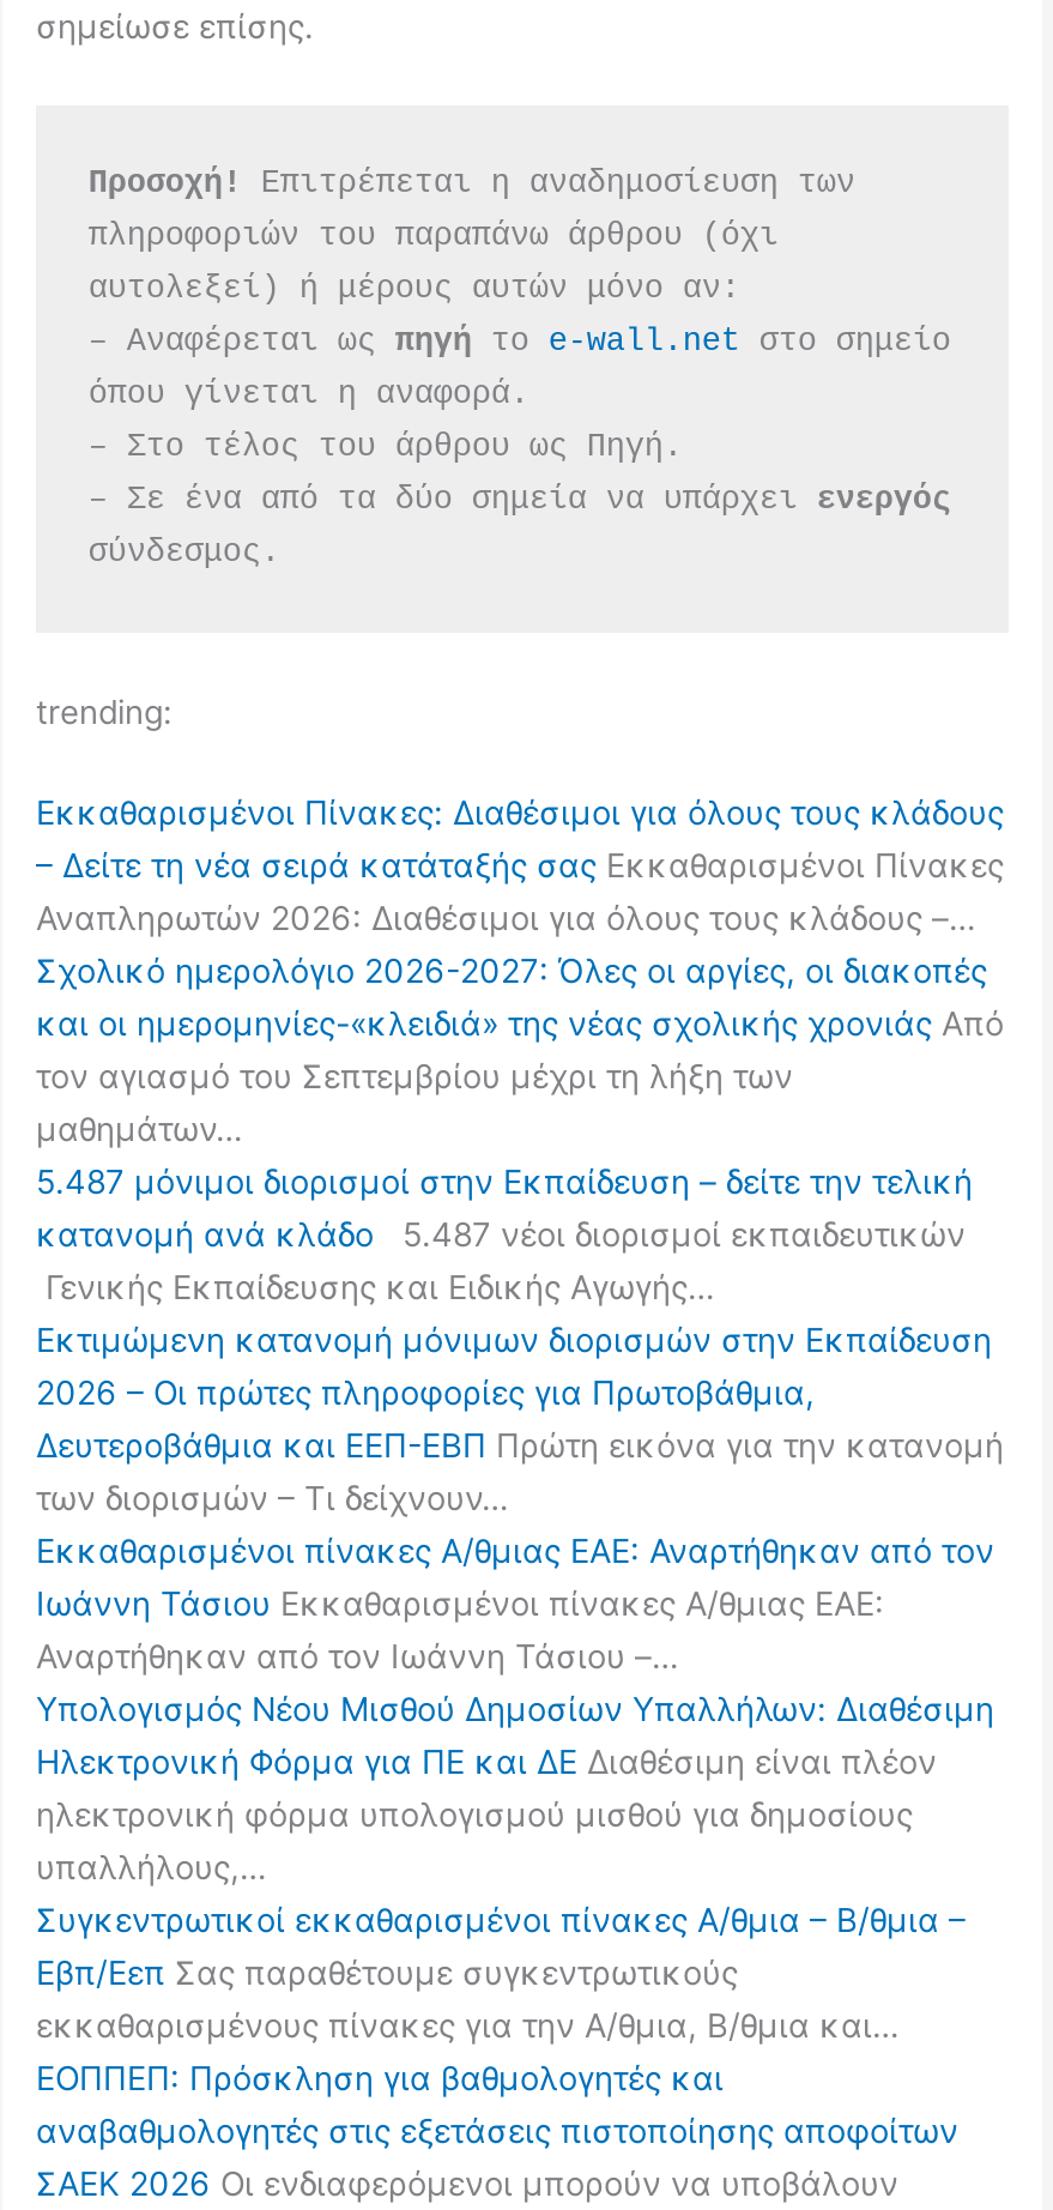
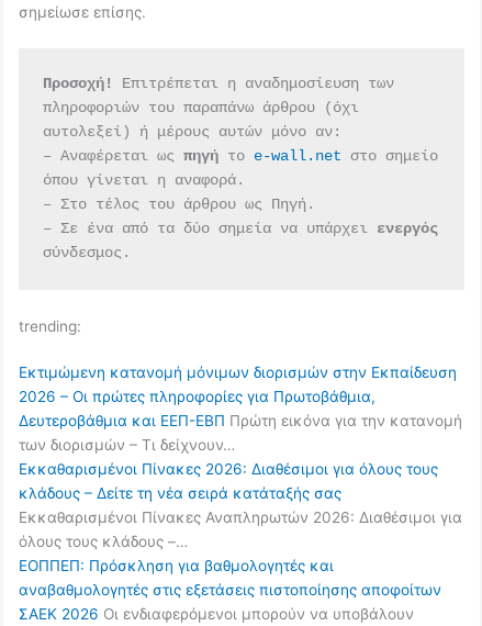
[36,793,1004,1306] Εκκαθαρισμένοι Πίνακες: Διαθέσιμοι για όλους τους κλάδους | – Δείτε τη νέα σειρά κατάταξής σας Εκκαθαρισμένοι Πίνακες | Αναπληρωτών 2026: Διαθέσιμοι για όλους τους κλάδους –… | Σχολικό ημερολόγιο 2026-2027: Όλες οι αργίες, οι διακοπές | και οι ημερομηνίες-«κλειδιά» της νέας σχολικής χρονιάς Από | τον αγιασμό του Σεπτεμβρίου μέχρι τη λήξη των | μαθημάτων… | 5.487 μόνιμοι διορισμοί στην Εκπαίδευση – δείτε την τελική | κατανομή ανά κλάδο 5.487 νέοι διορισμοί εκπαιδευτικών | Γενικής Εκπαίδευσης και Ειδικής Αγωγής… -> none
[36,1531,994,2044] Εκκαθαρισμένοι πίνακες Α/θμιας ΕΑΕ: Αναρτήθηκαν από τον | Ιωάννη Τάσιου Εκκαθαρισμένοι πίνακες Α/θμιας ΕΑΕ: | Αναρτήθηκαν από τον Ιωάννη Τάσιου –… | Υπολογισμός Νέου Μισθού Δημοσίων Υπαλλήλων: Διαθέσιμη | Ηλεκτρονική Φόρμα για ΠΕ και ΔΕ Διαθέσιμη είναι πλέον | ηλεκτρονική φόρμα υπολογισμού μισθού για δημοσίους | υπαλλήλους,… | Συγκεντρωτικοί εκκαθαρισμένοι πίνακες Α/θμια – Β/θμια – | Εβπ/Εεπ Σας παραθέτουμε συγκεντρωτικούς | εκκαθαρισμένους πίνακες για την Α/θμια, Β/θμια και… -> [19,460,462,550] Εκκαθαρισμένοι Πίνακες 2026: Διαθέσιμοι για όλους τους | κλάδους – Δείτε τη νέα σειρά κατάταξής σας | Εκκαθαρισμένοι Πίνακες Αναπληρωτών 2026: Διαθέσιμοι για | όλους τους κλάδους –…

